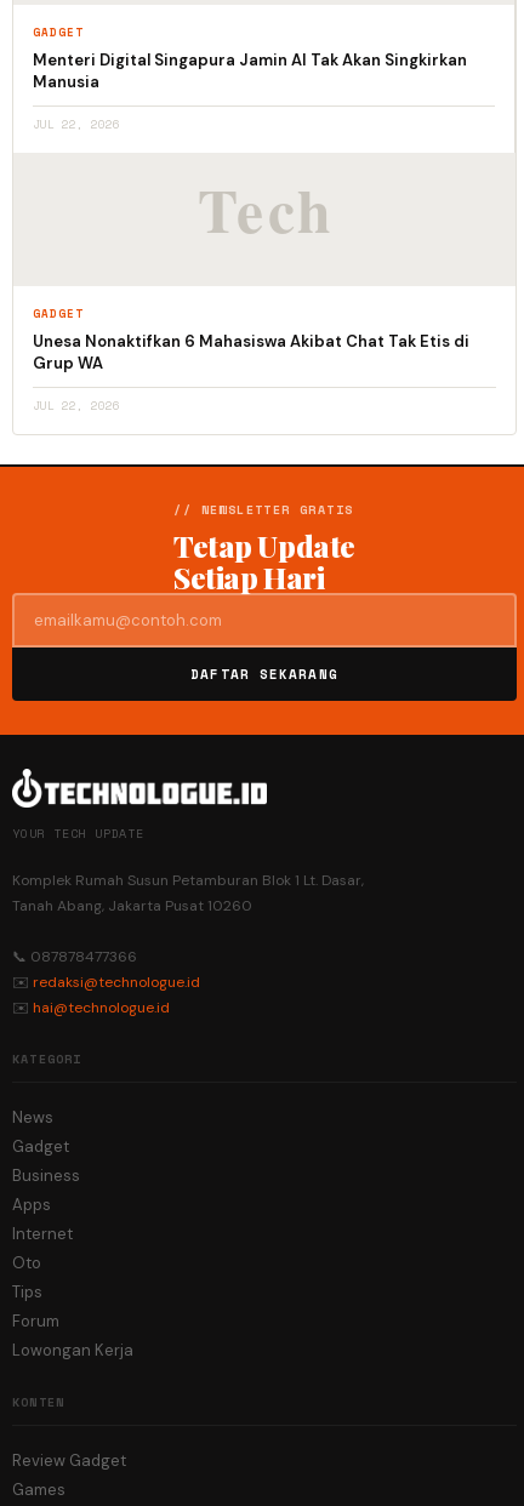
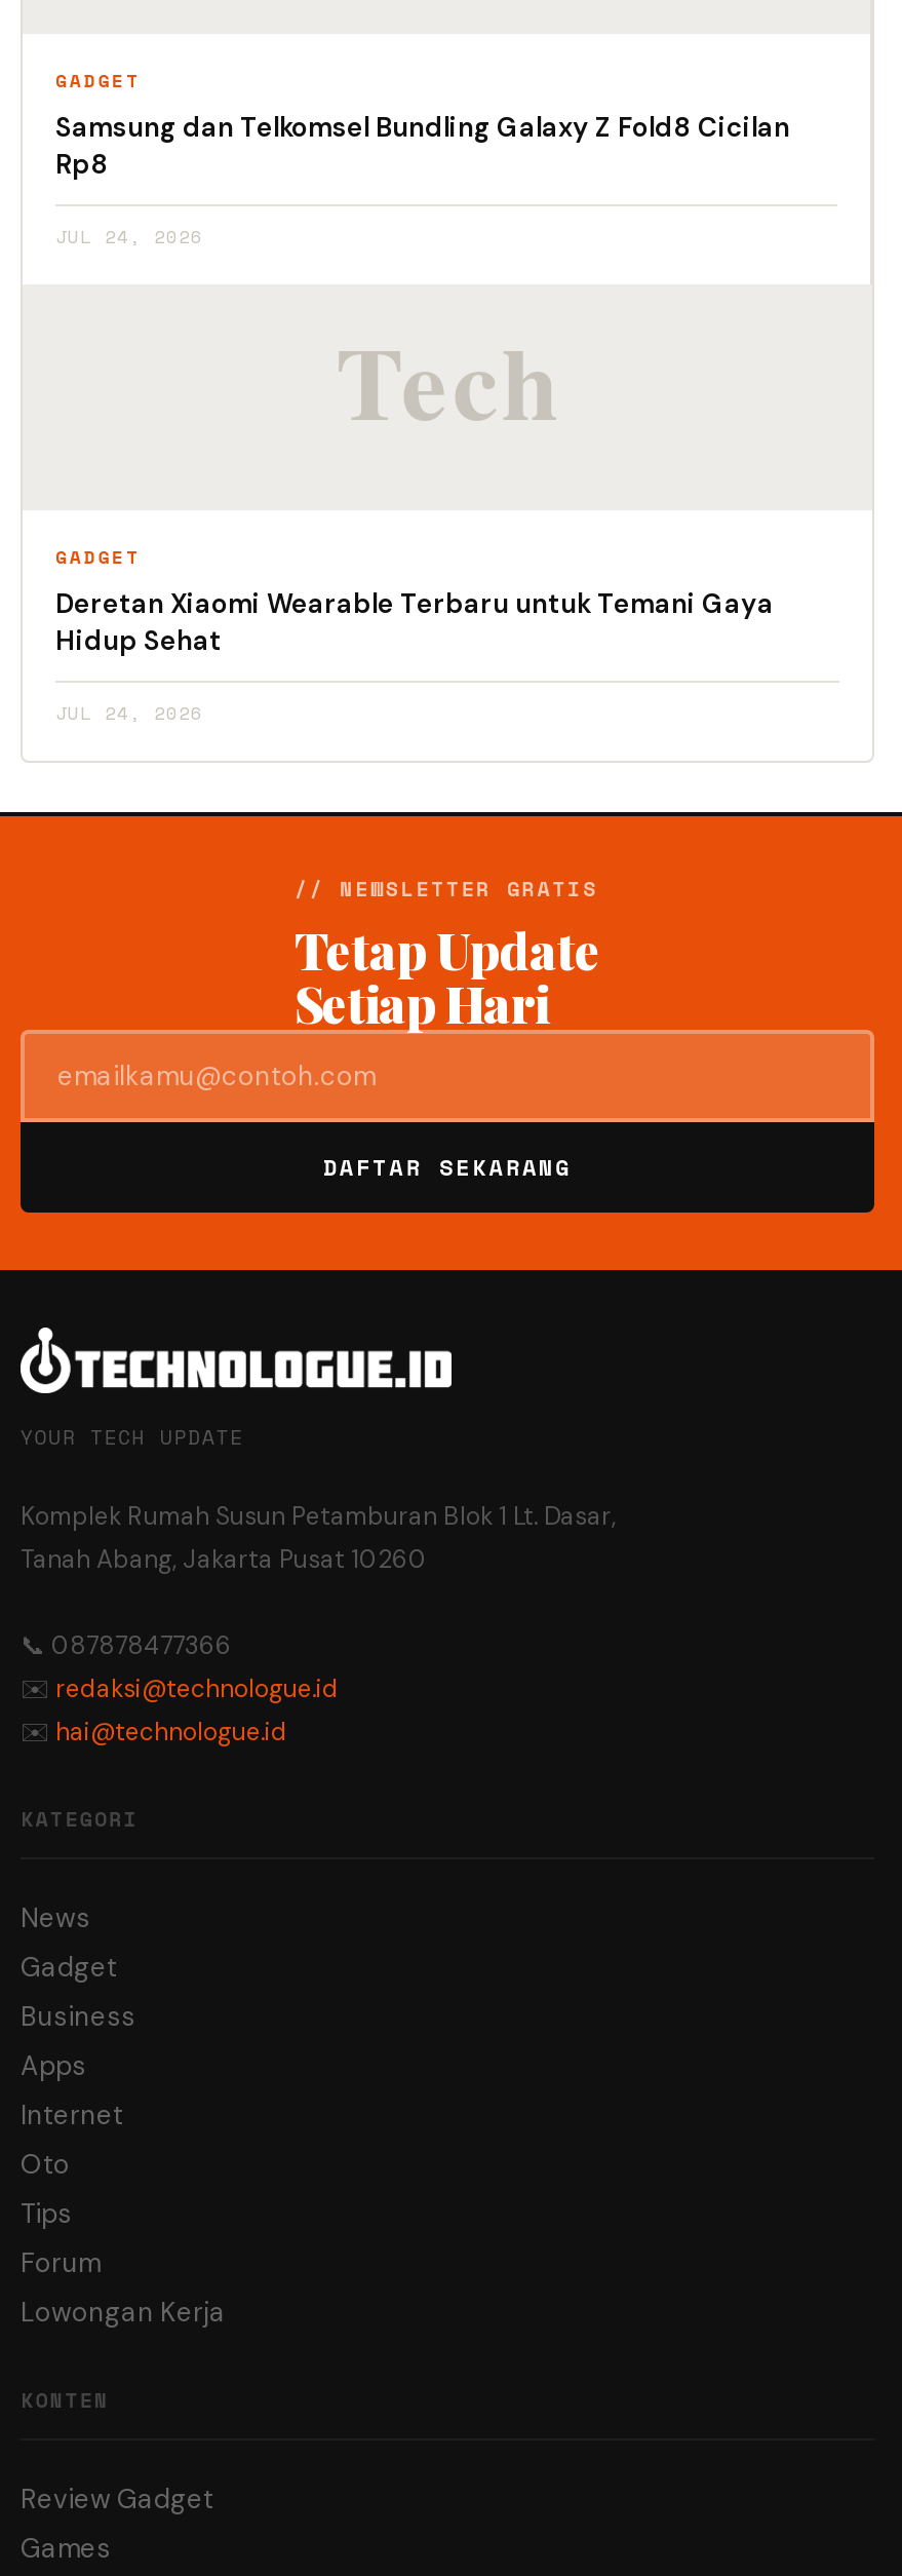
[33,50,467,92] Menteri Digital Singapura Jamin AI Tak Akan Singkirkan | Manusia -> [55,110,790,182] Samsung dan Telkomsel Bundling Galaxy Z Fold8 Cicilan | Rp8
[33,116,120,132] JUL 22, 2026 -> [55,223,203,249] JUL 24, 2026
[33,331,469,373] Unesa Nonaktifkan 6 Mahasiswa Akibat Chat Tak Etis di | Grup WA -> [55,586,774,658] Deretan Xiaomi Wearable Terbaru untuk Temani Gaya | Hidup Sehat
[33,398,120,413] JUL 22, 2026 -> [55,699,203,726] JUL 24, 2026

